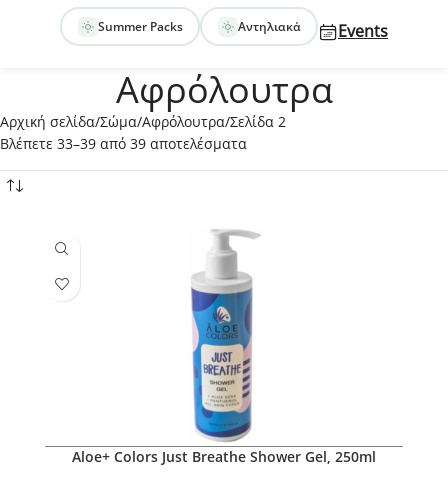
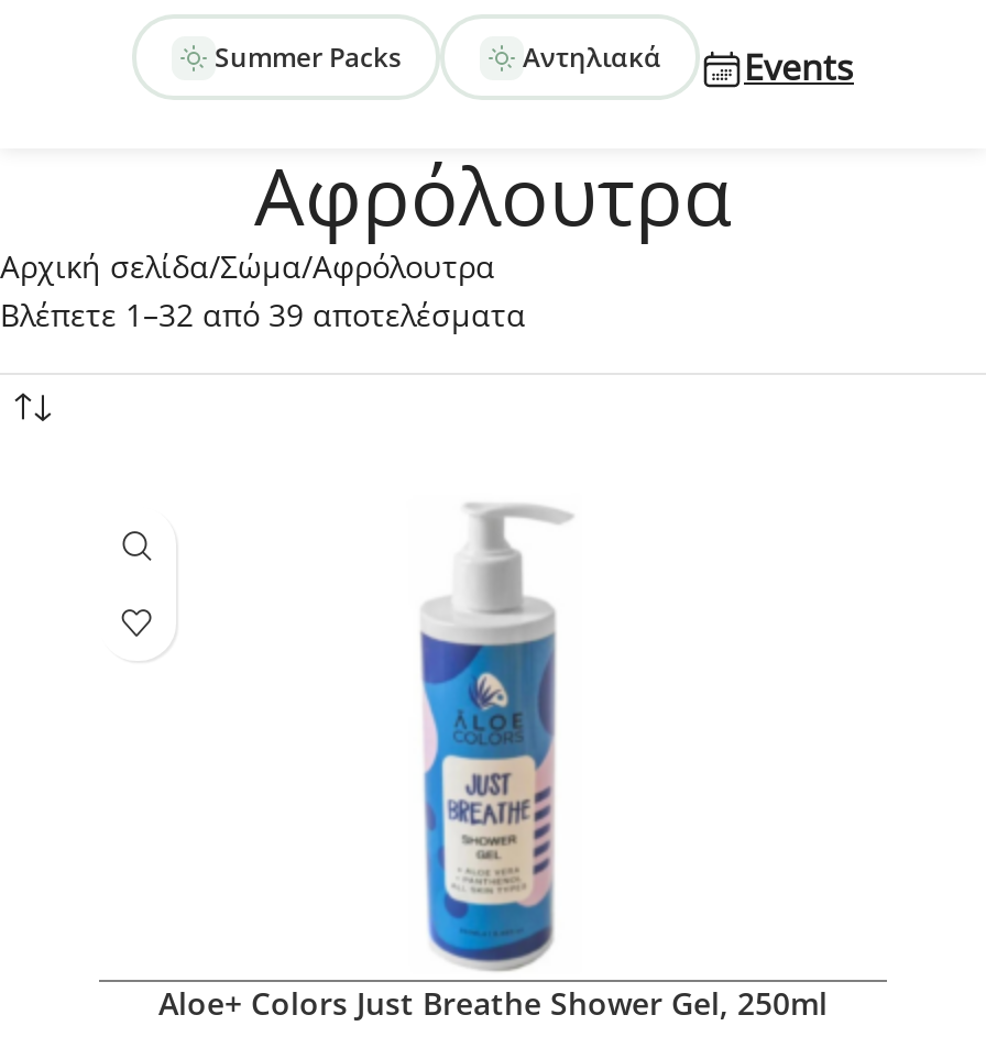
[0,112,286,153] Αρχική σελίδα Σώμα Αφρόλουτρα Σελίδα 2 | Βλέπετε 33–39 από 39 αποτελέσματα -> [0,245,526,335] Αρχική σελίδα Σώμα Αφρόλουτρα | Βλέπετε 1–32 από 39 αποτελέσματα

